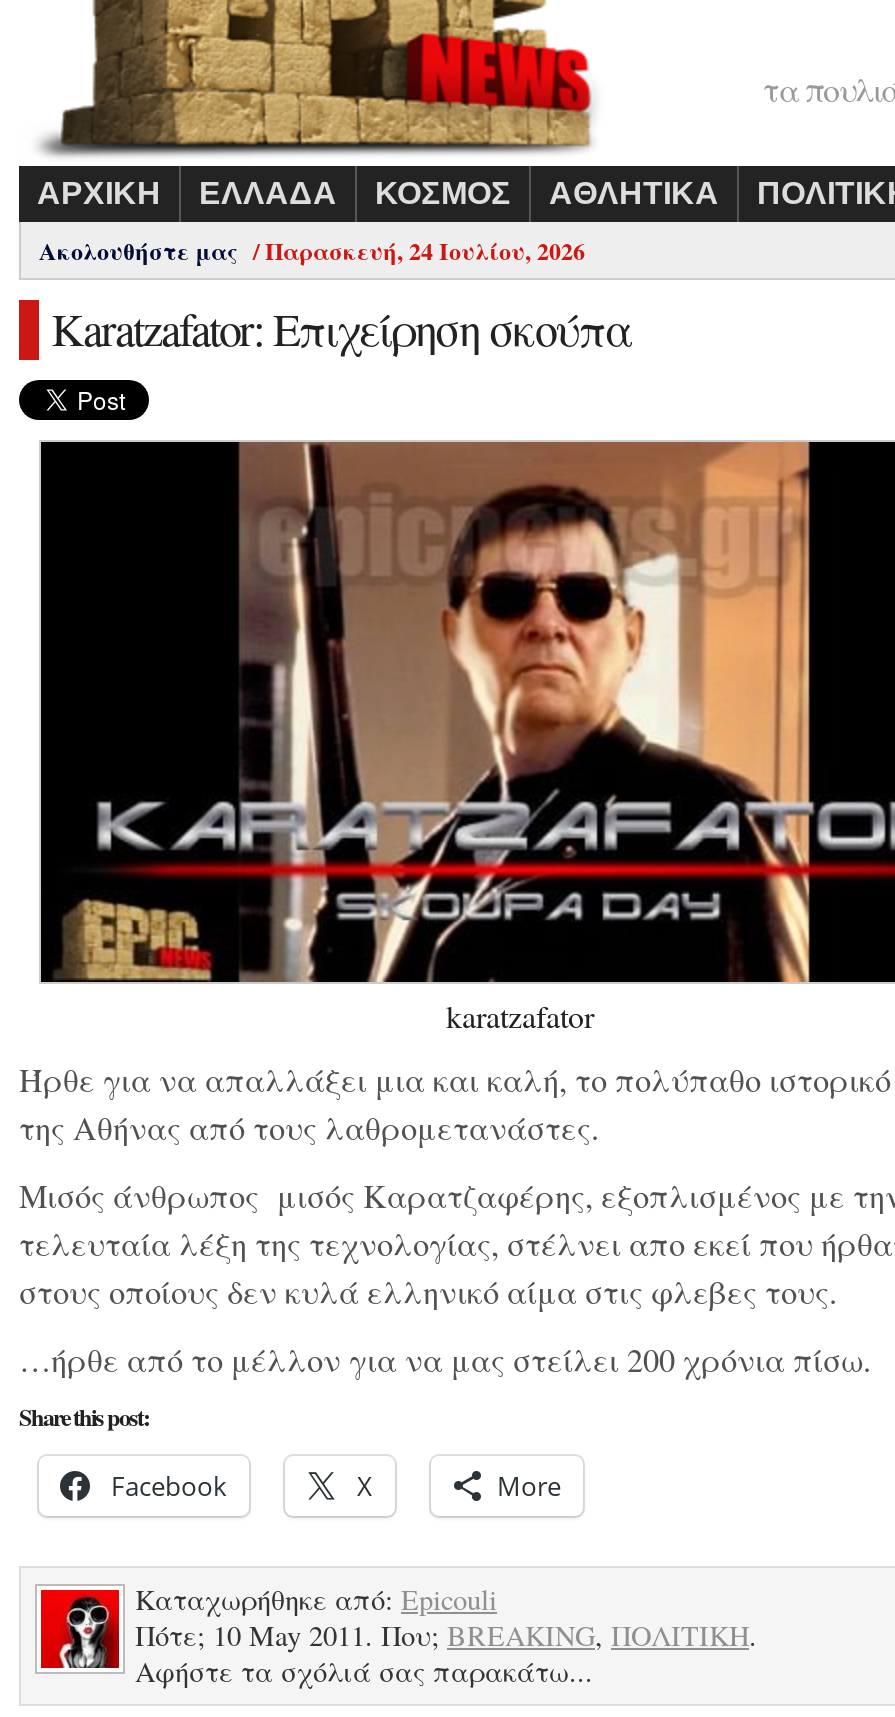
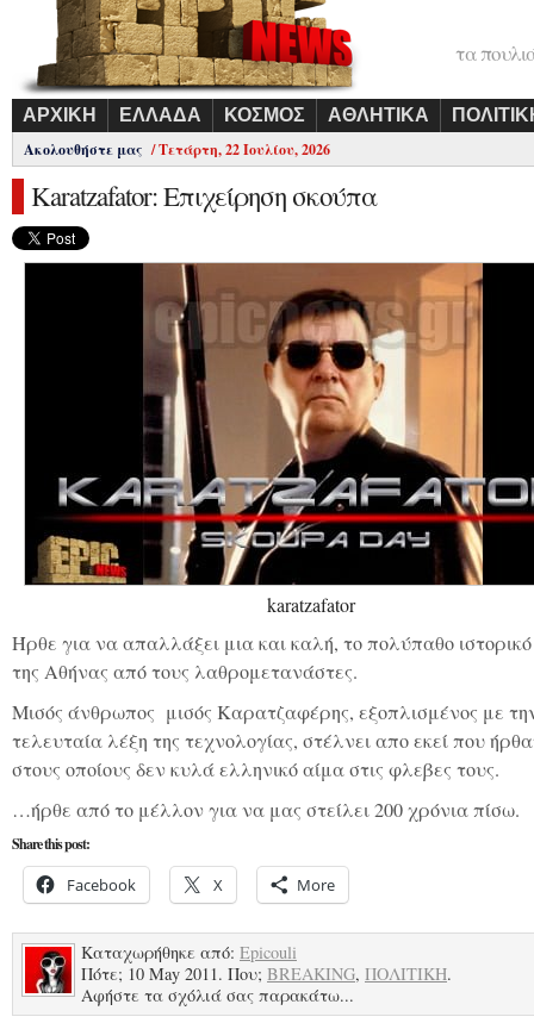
[39,234,585,268] Ακολουθήστε μας / Παρασκευή, 24 Ιουλίου, 2026 -> [24,139,330,160] Ακολουθήστε μας / Τετάρτη, 22 Ιουλίου, 2026

